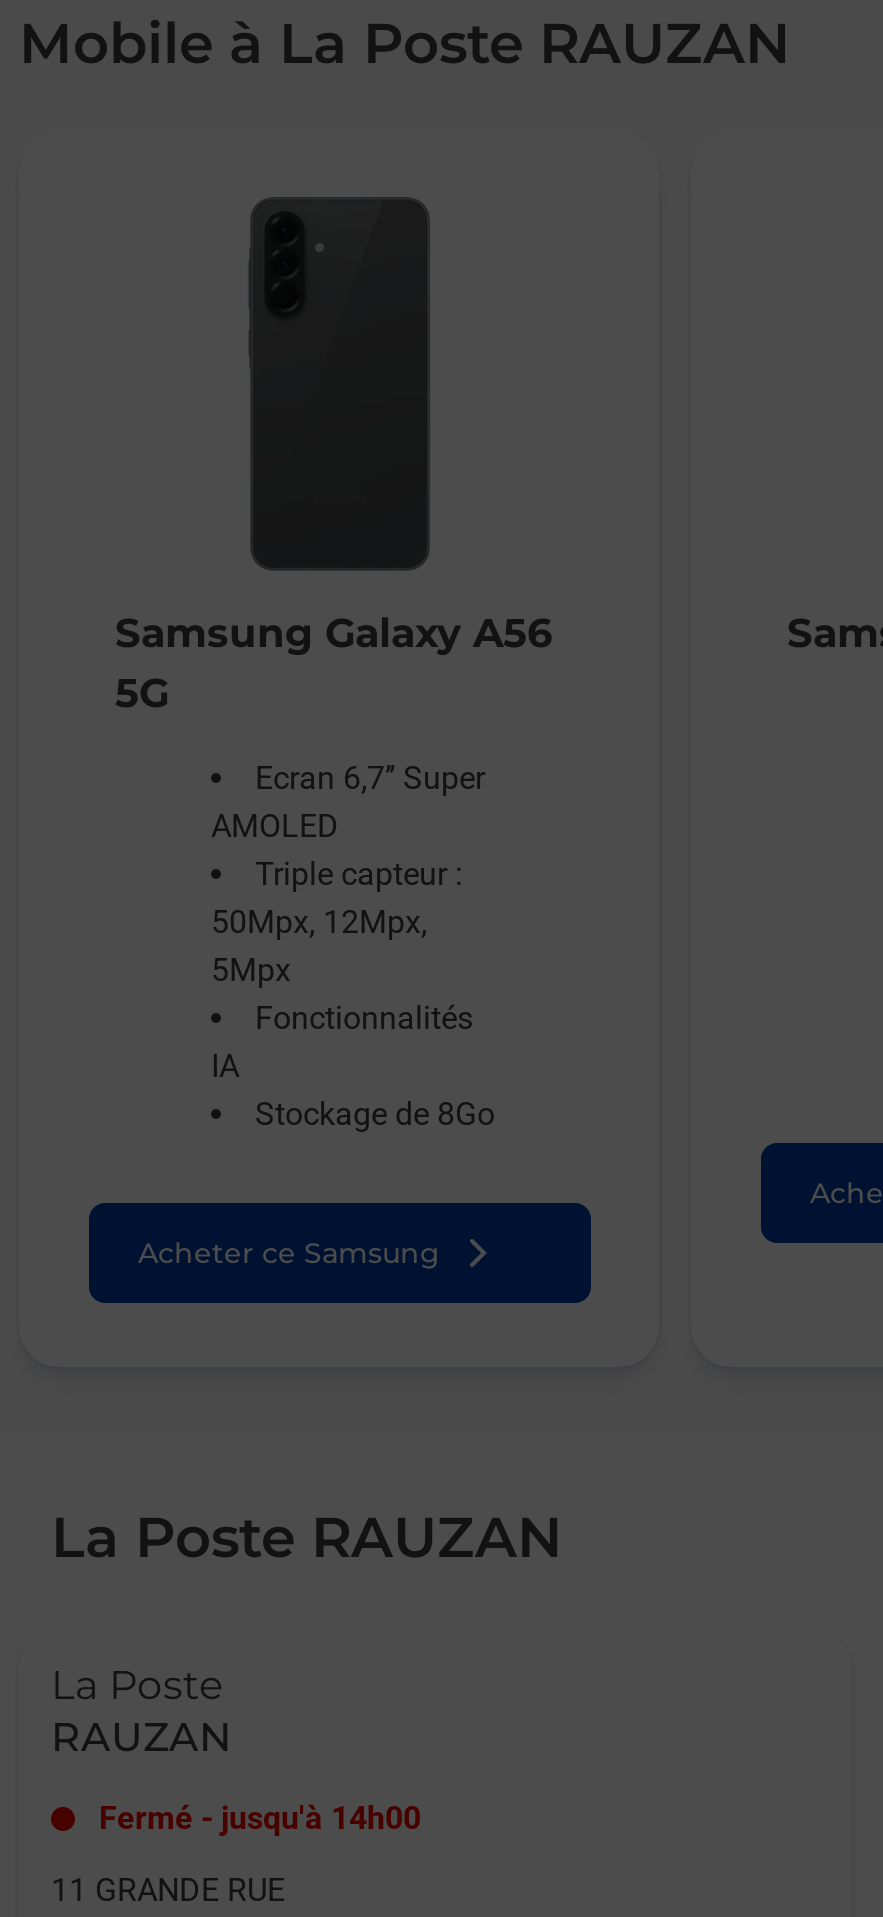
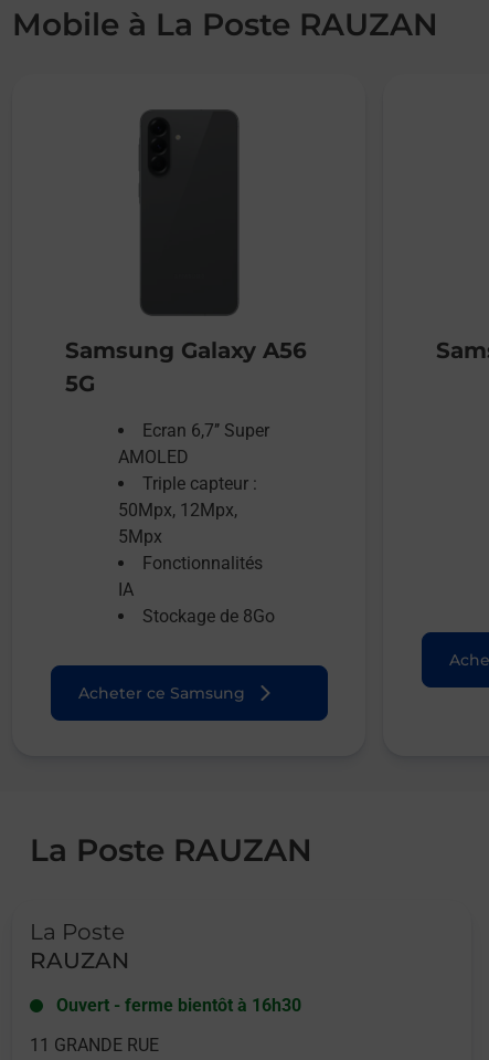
[99,1800,421,1838] Fermé - jusqu'à 14h00 -> [56,995,301,1016] Ouvert - ferme bientôt à 16h30

